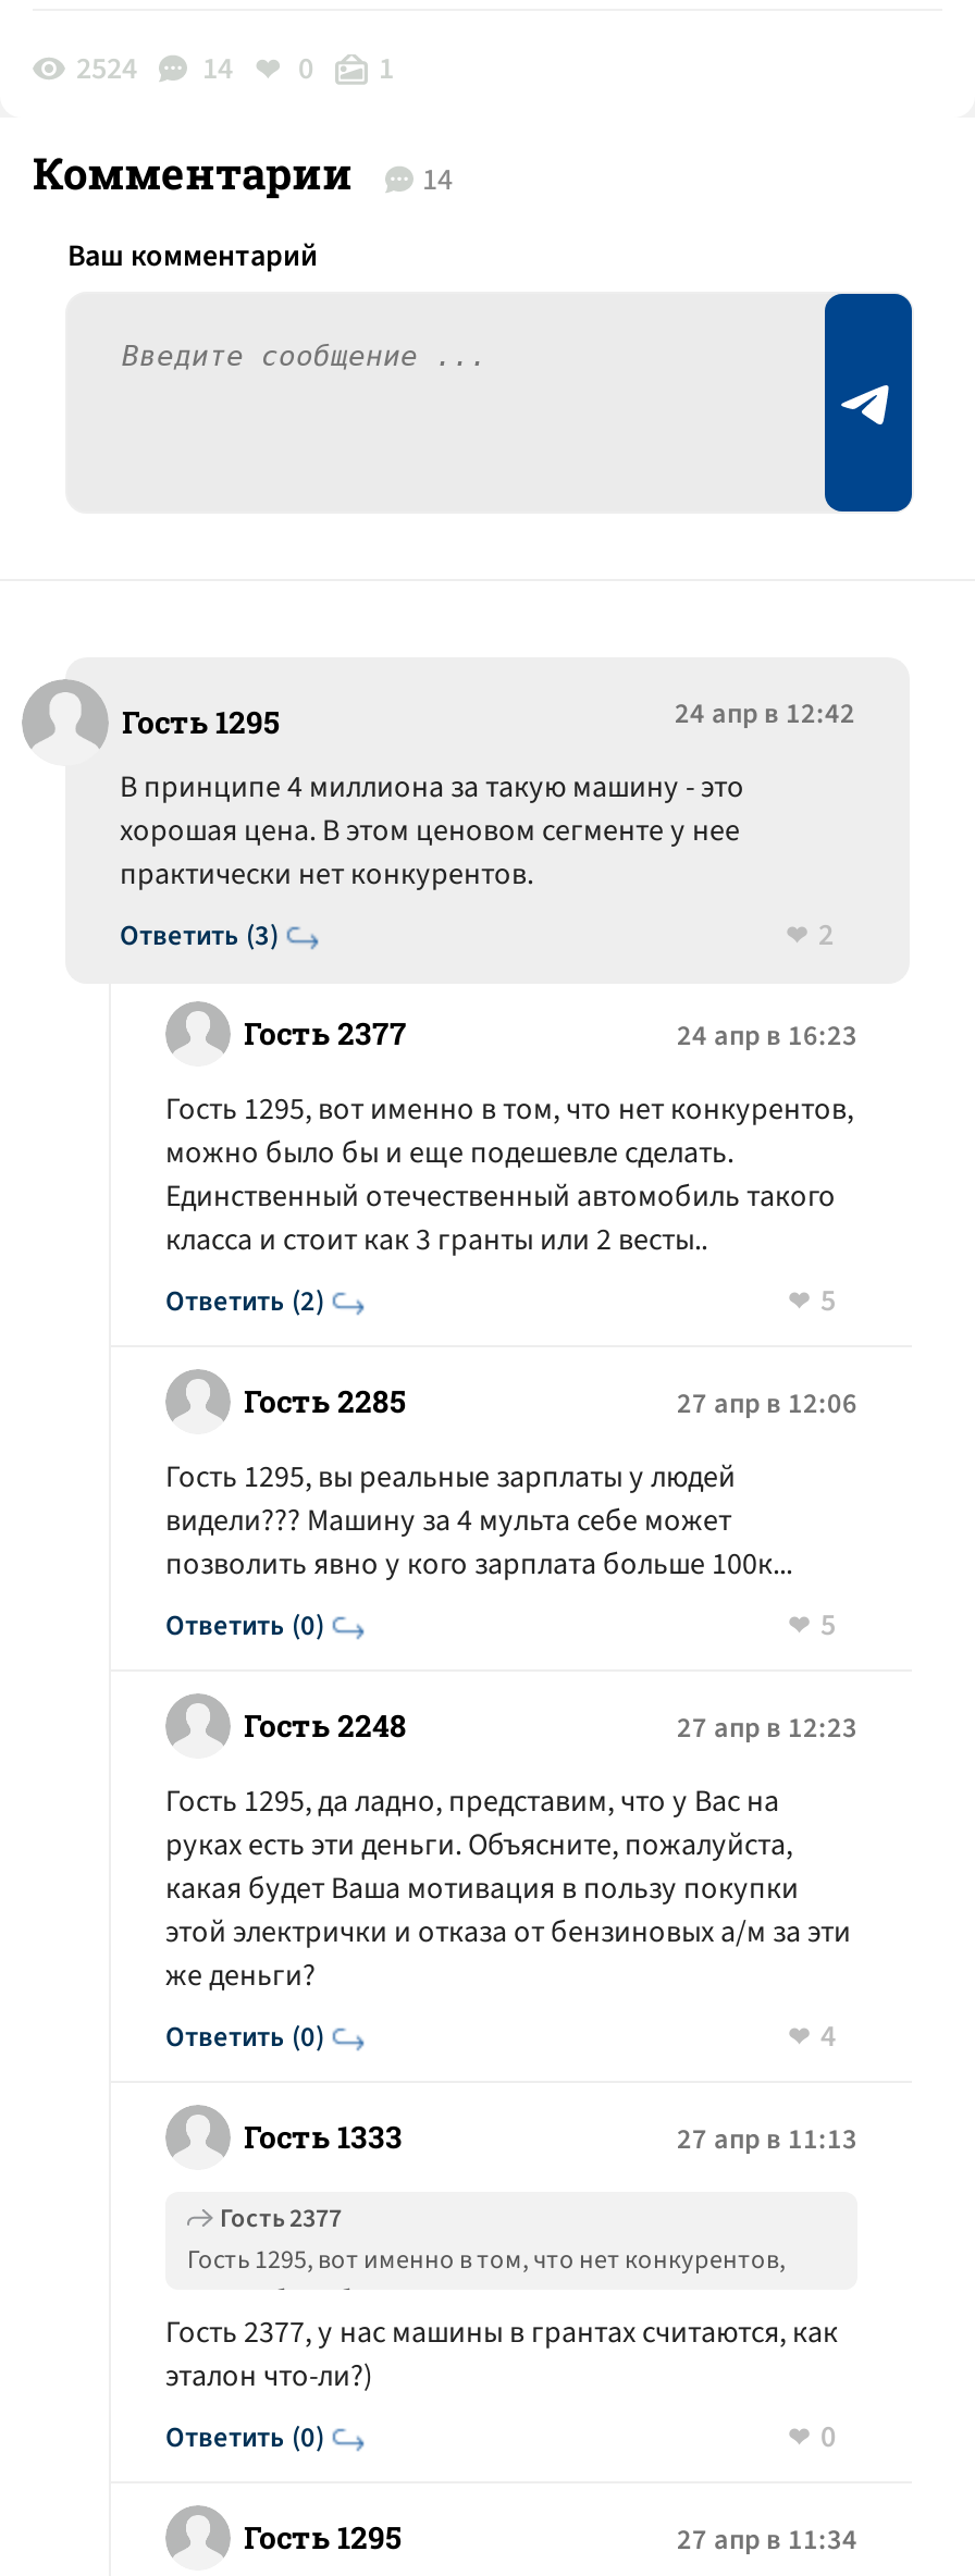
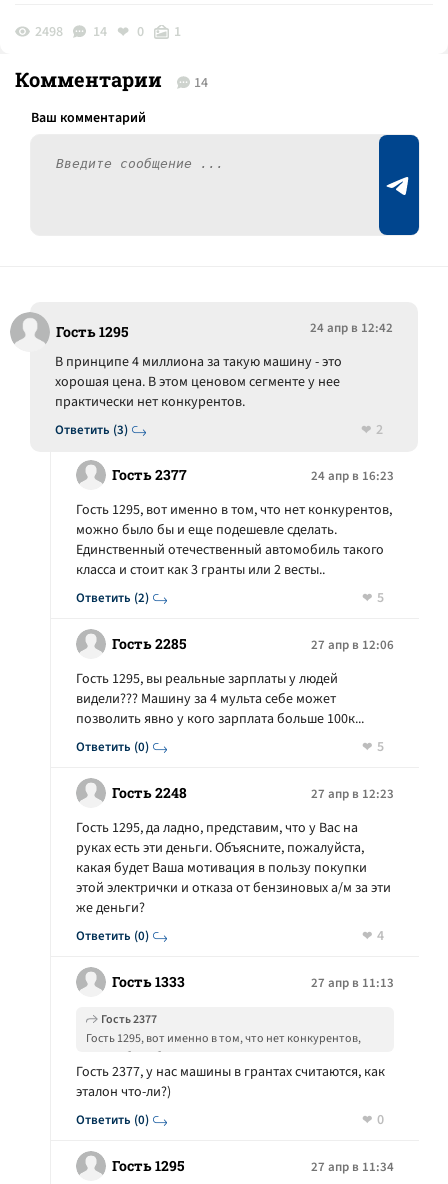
[76,47,394,91] 2524 14 0 1 -> [35,22,181,42] 2498 14 0 1

